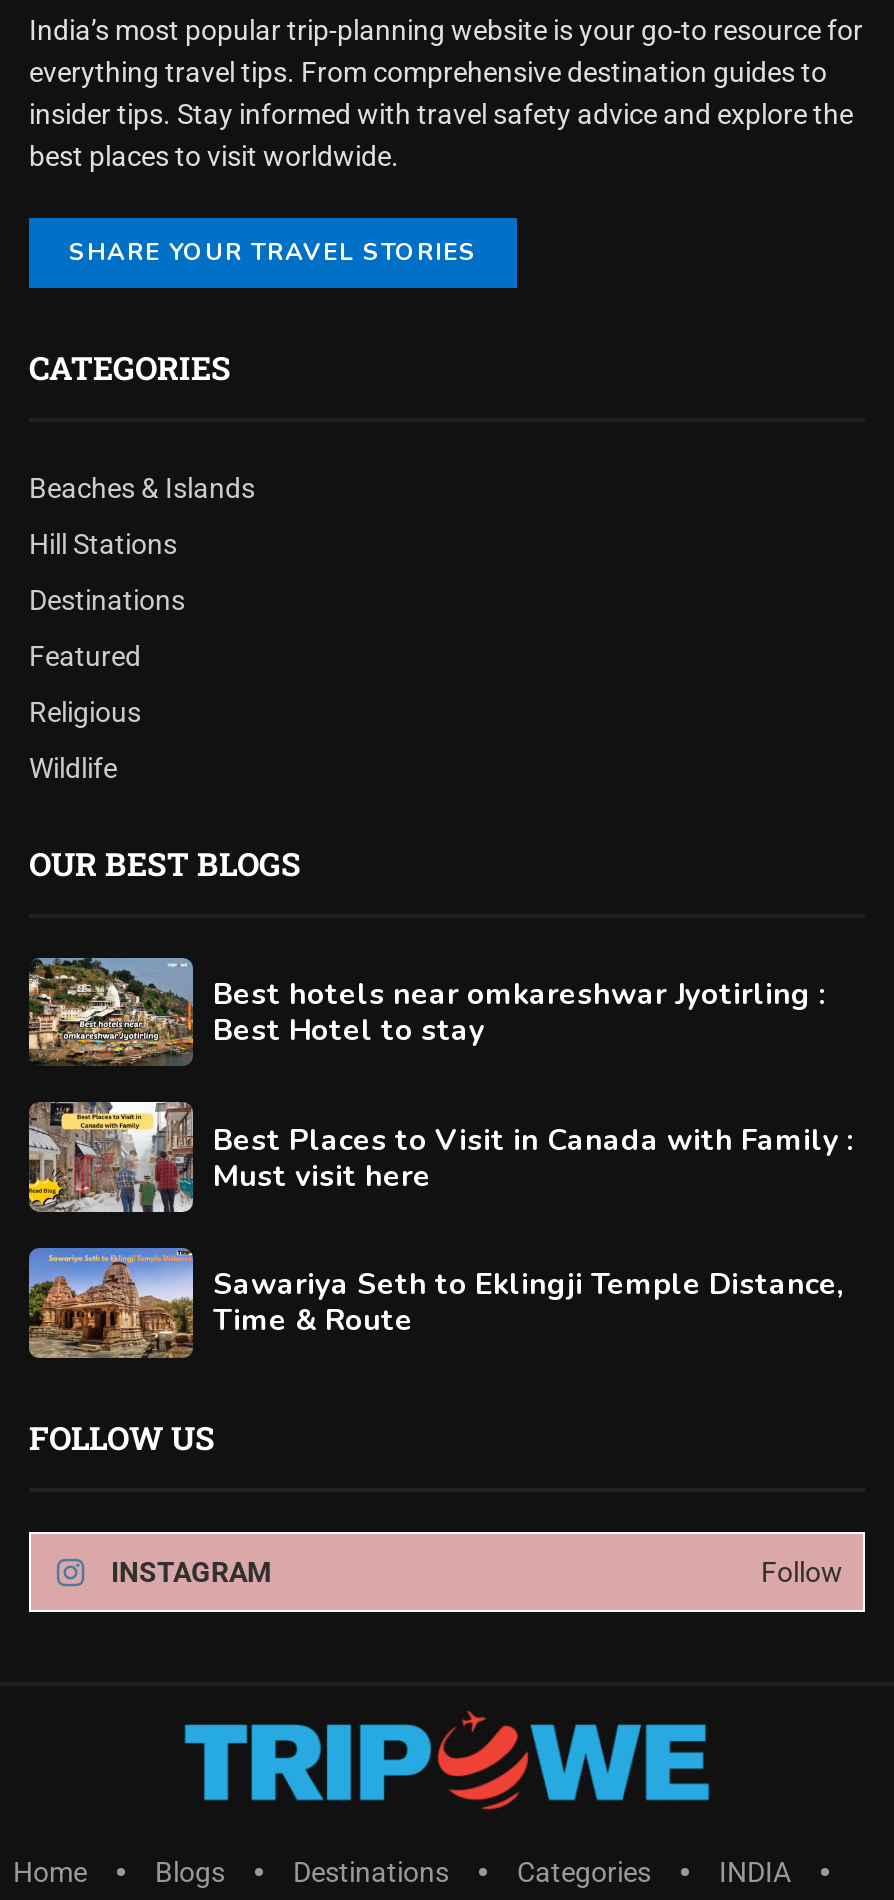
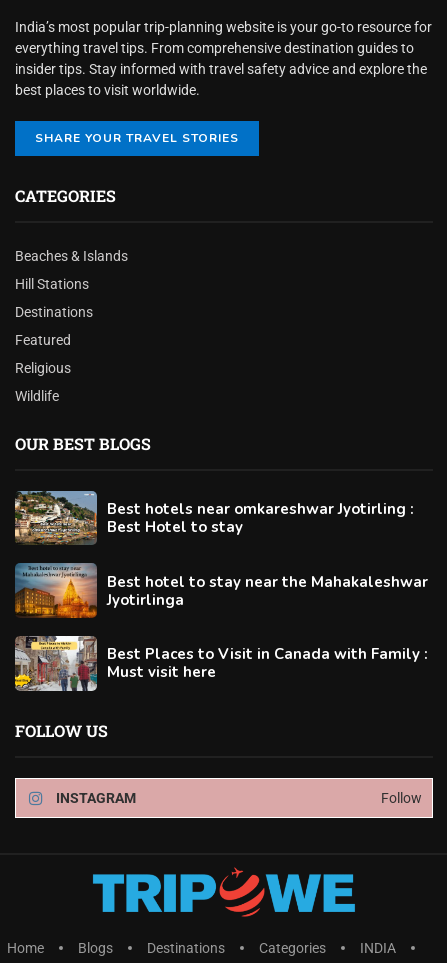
none -> [15,563,428,619] [image] | Best hotel to stay near the Mahakaleshwar | Jyotirlinga
moved [25,1098,855,1216] -> [13,634,428,693]: [image] | Best Places to Visit in Canada with Family : | Must visit here
[27,1246,845,1360] [image] | Sawariya Seth to Eklingji Temple Distance, | Time & Route -> none

